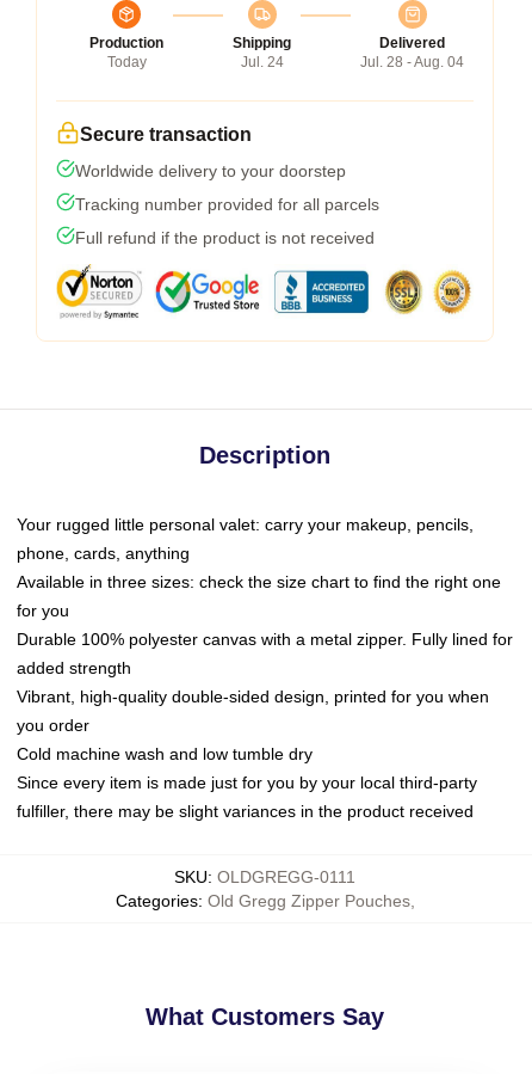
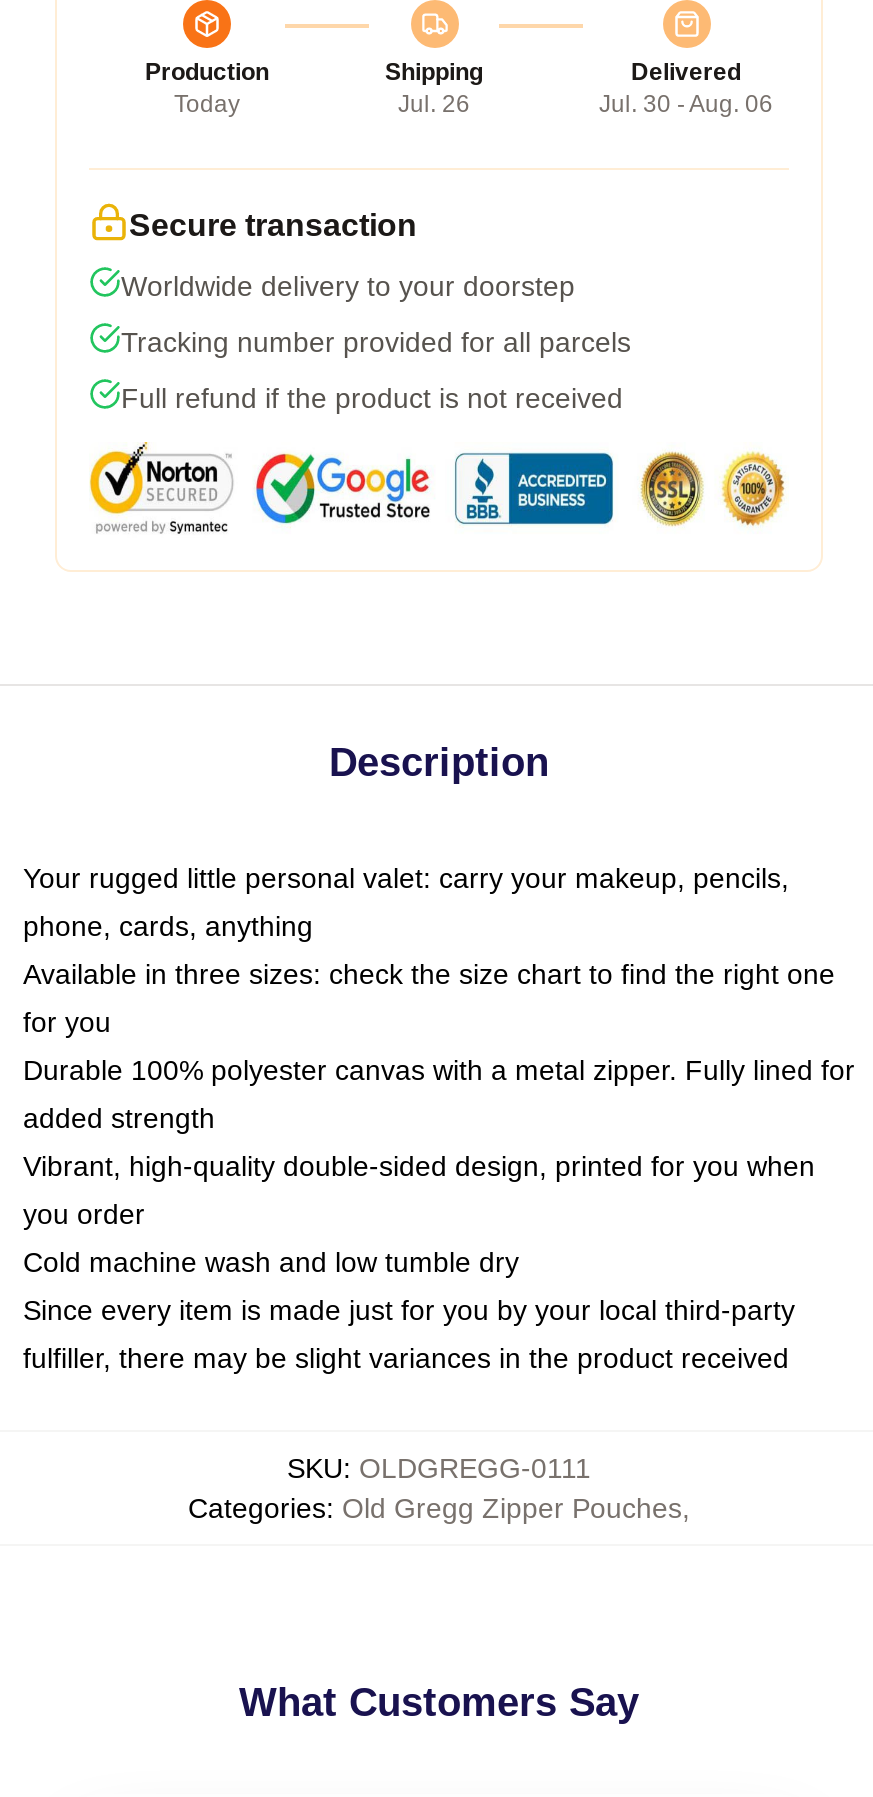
[240,53,283,70] Jul. 24 -> [398,89,470,117] Jul. 26
[360,53,464,70] Jul. 28 - Aug. 04 -> [599,89,773,117] Jul. 30 - Aug. 06

